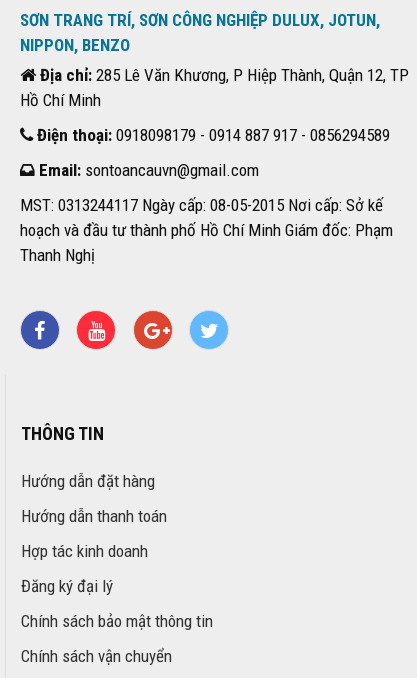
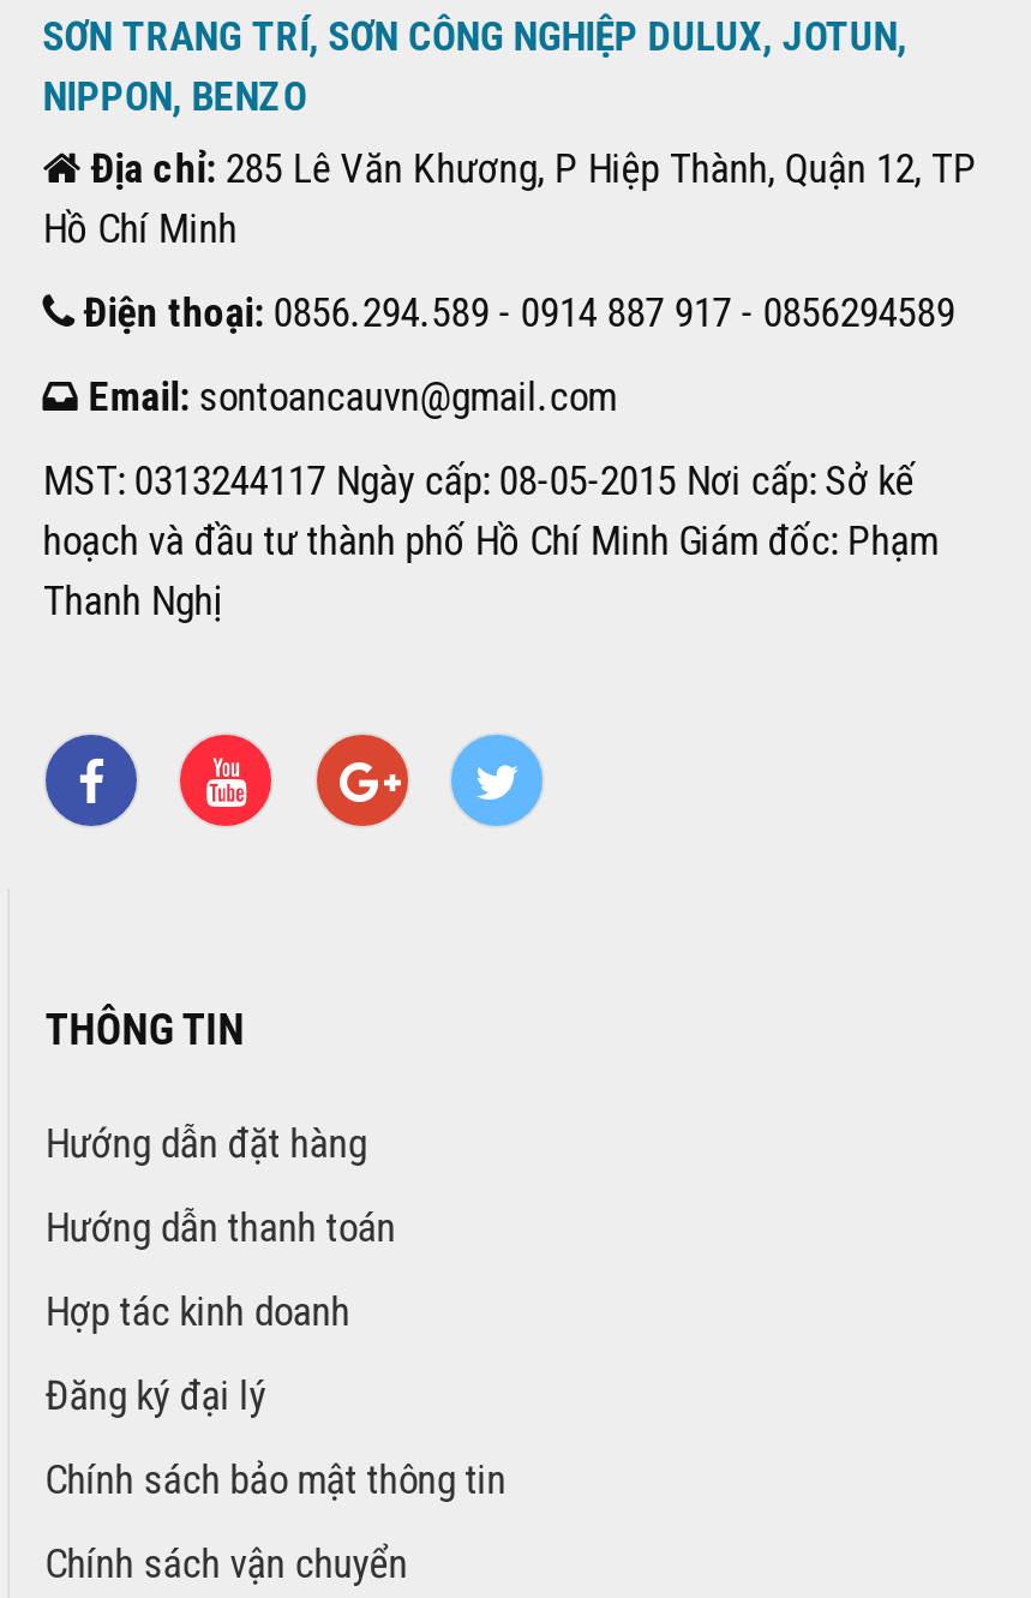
[33,125,390,145] Điện thoại: 0918098179 - 0914 887 917 - 0856294589 -> [74,289,955,337] Điện thoại: 0856.294.589 - 0914 887 917 - 0856294589

